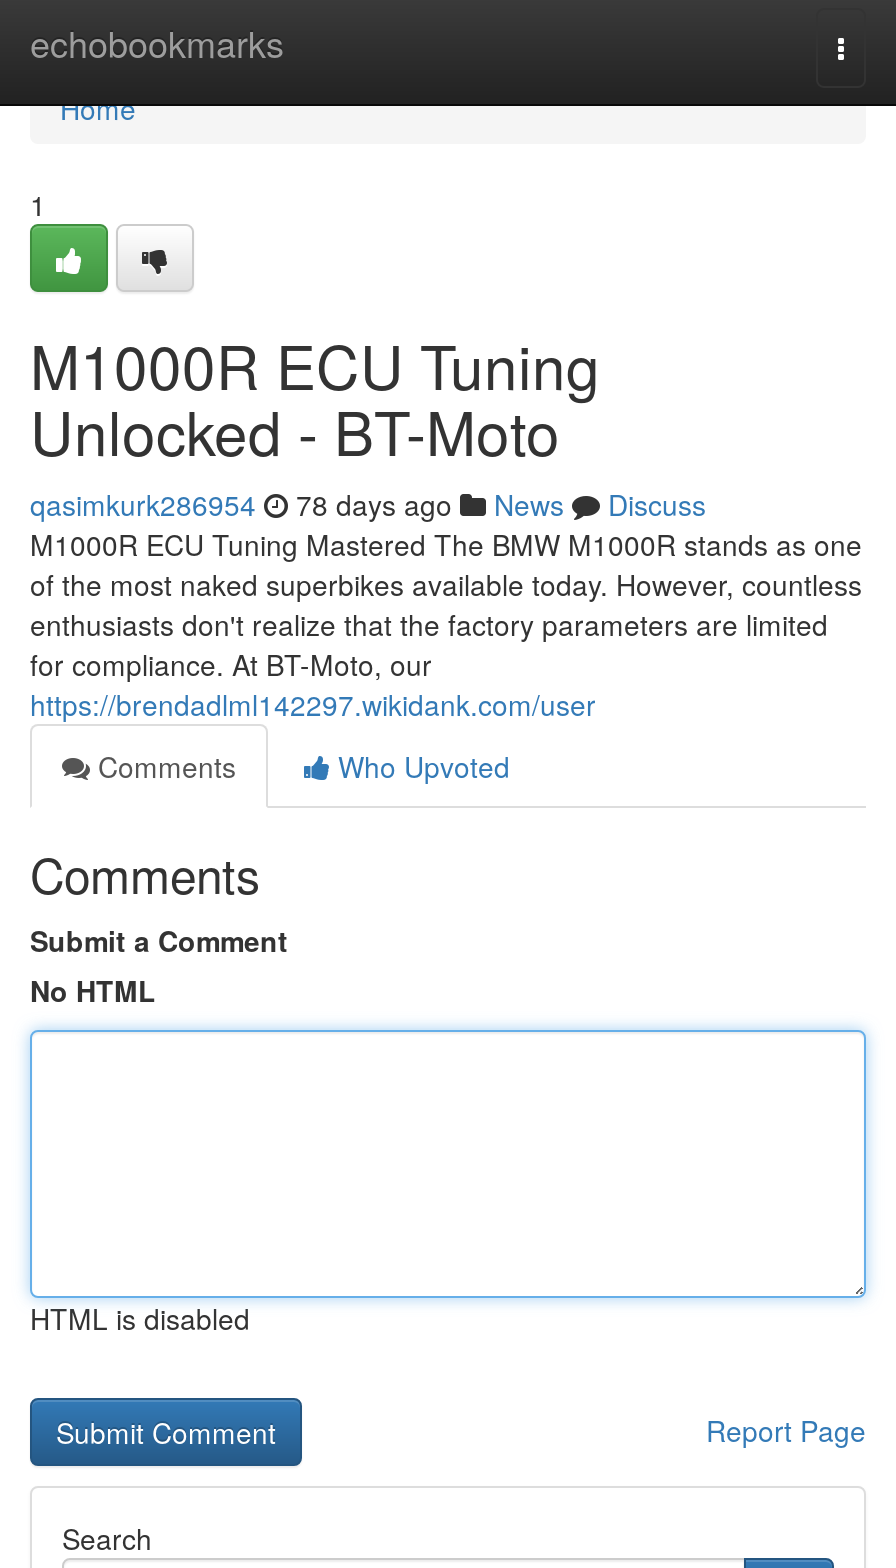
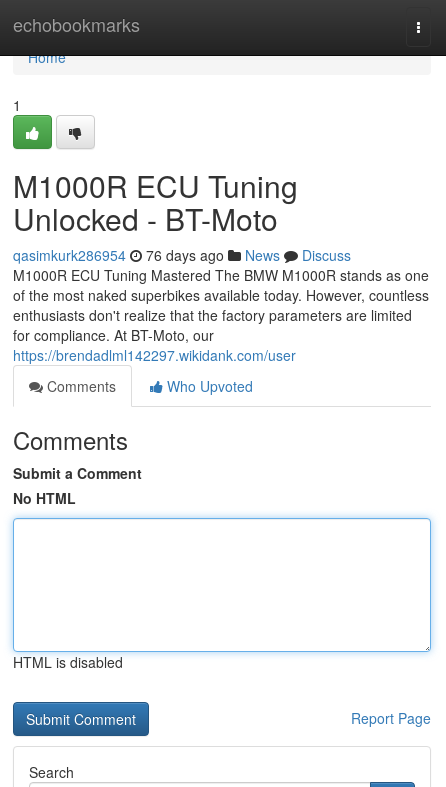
[30,484,706,524] qasimkurk286954 78 days ago News Discuss -> [13,245,351,265] qasimkurk286954 76 days ago News Discuss

